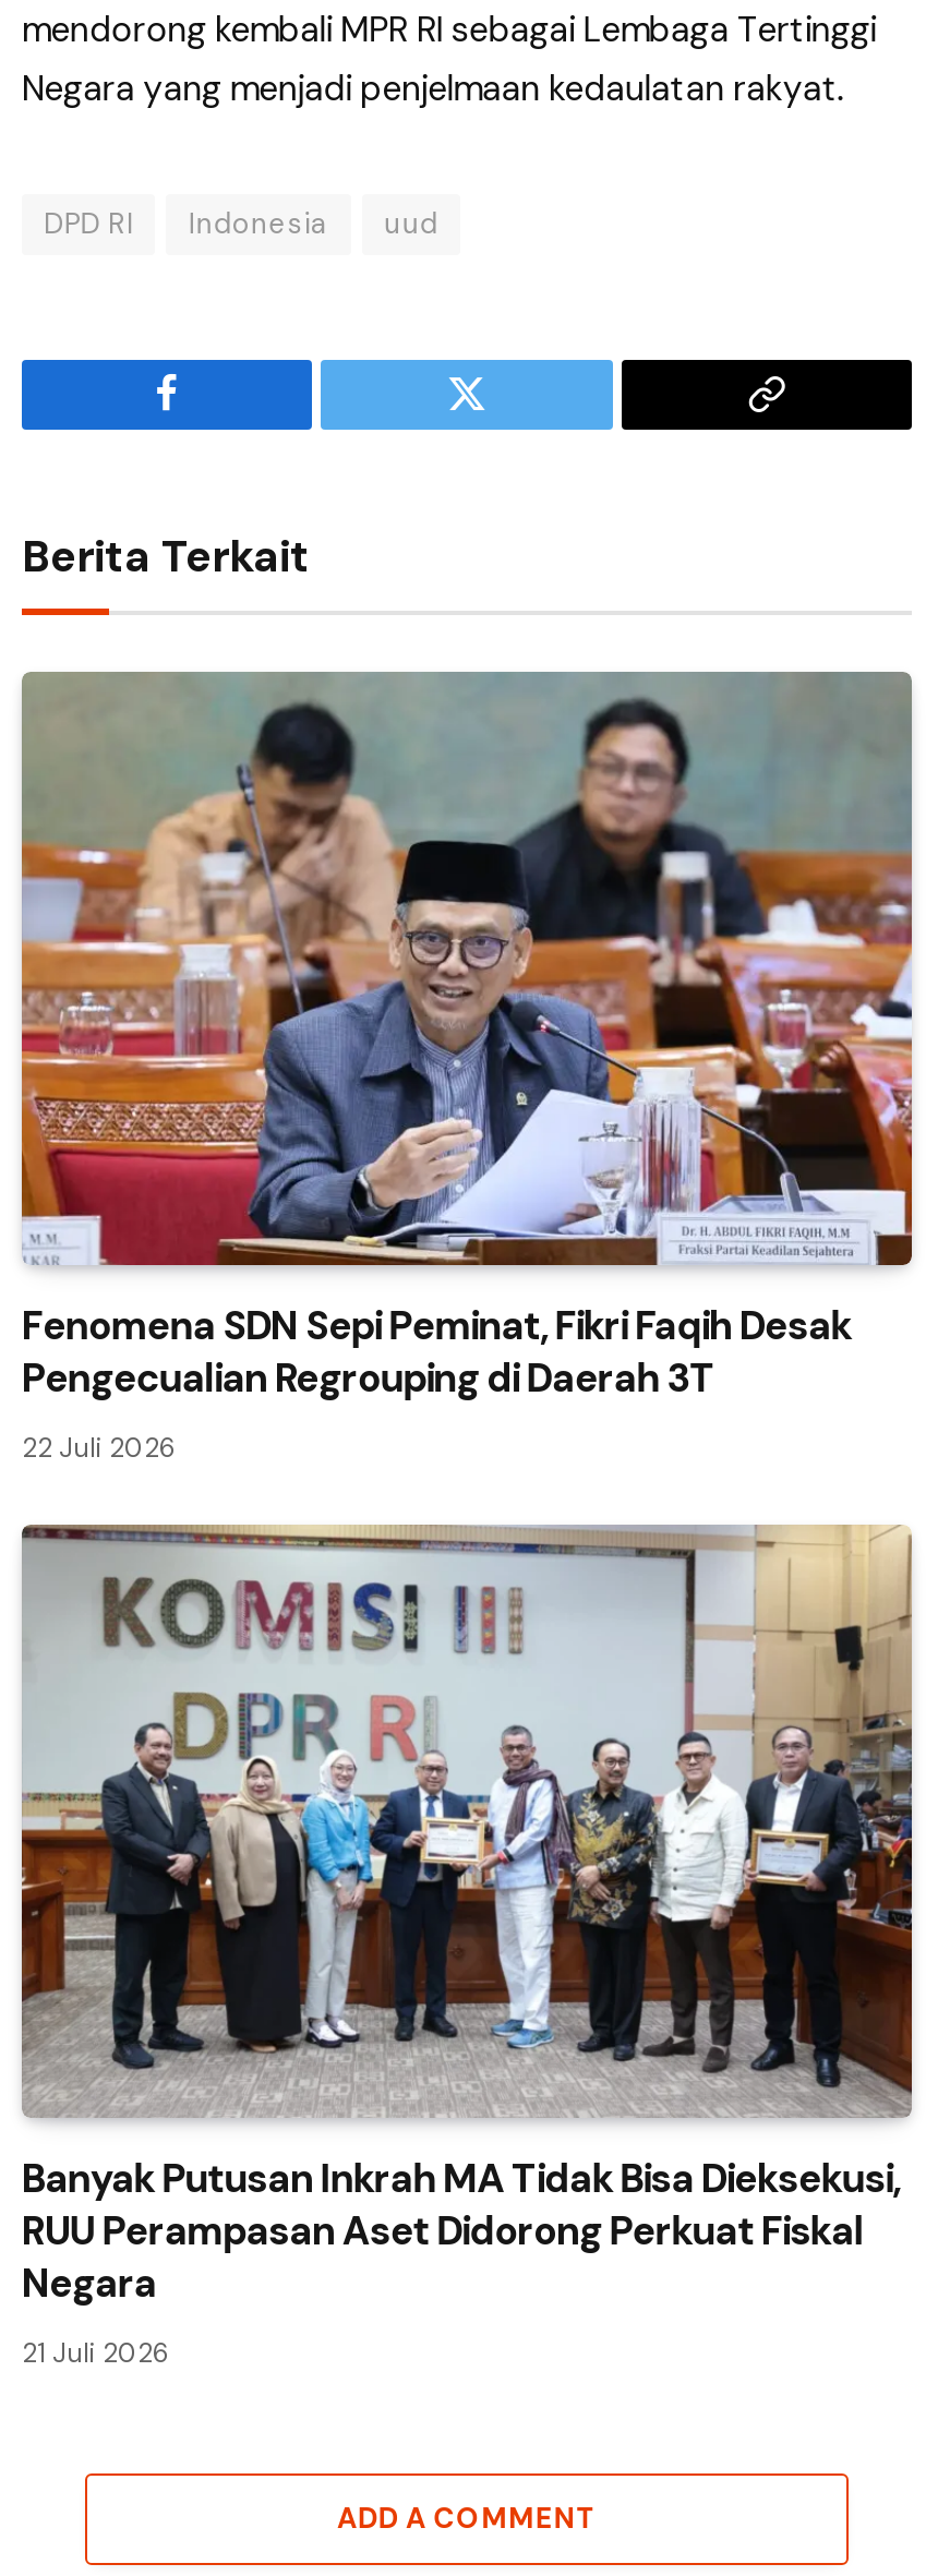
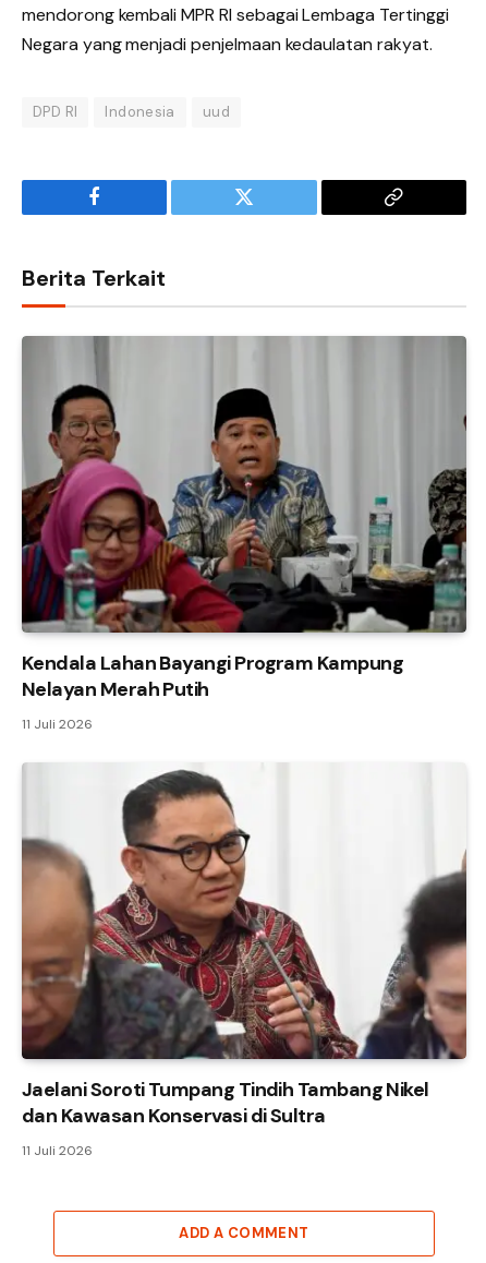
[20,674,914,1404] [image] | Fenomena SDN Sepi Peminat, Fikri Faqih Desak | Pengecualian Regrouping di Daerah 3T -> [21,338,467,702] [image] | Kendala Lahan Bayangi Program Kampung | Nelayan Merah Putih
[22,1430,177,1465] 22 Juli 2026 -> [22,715,93,733] 11 Juli 2026
[22,1525,914,2309] [image] | Banyak Putusan Inkrah MA Tidak Bisa Dieksekusi, | RUU Perampasan Aset Didorong Perkuat Fiskal | Negara -> [22,762,466,1129] [image] | Jaelani Soroti Tumpang Tindih Tambang Nikel | dan Kawasan Konservasi di Sultra
[22,2335,170,2370] 21 Juli 2026 -> [22,1142,93,1159] 11 Juli 2026

